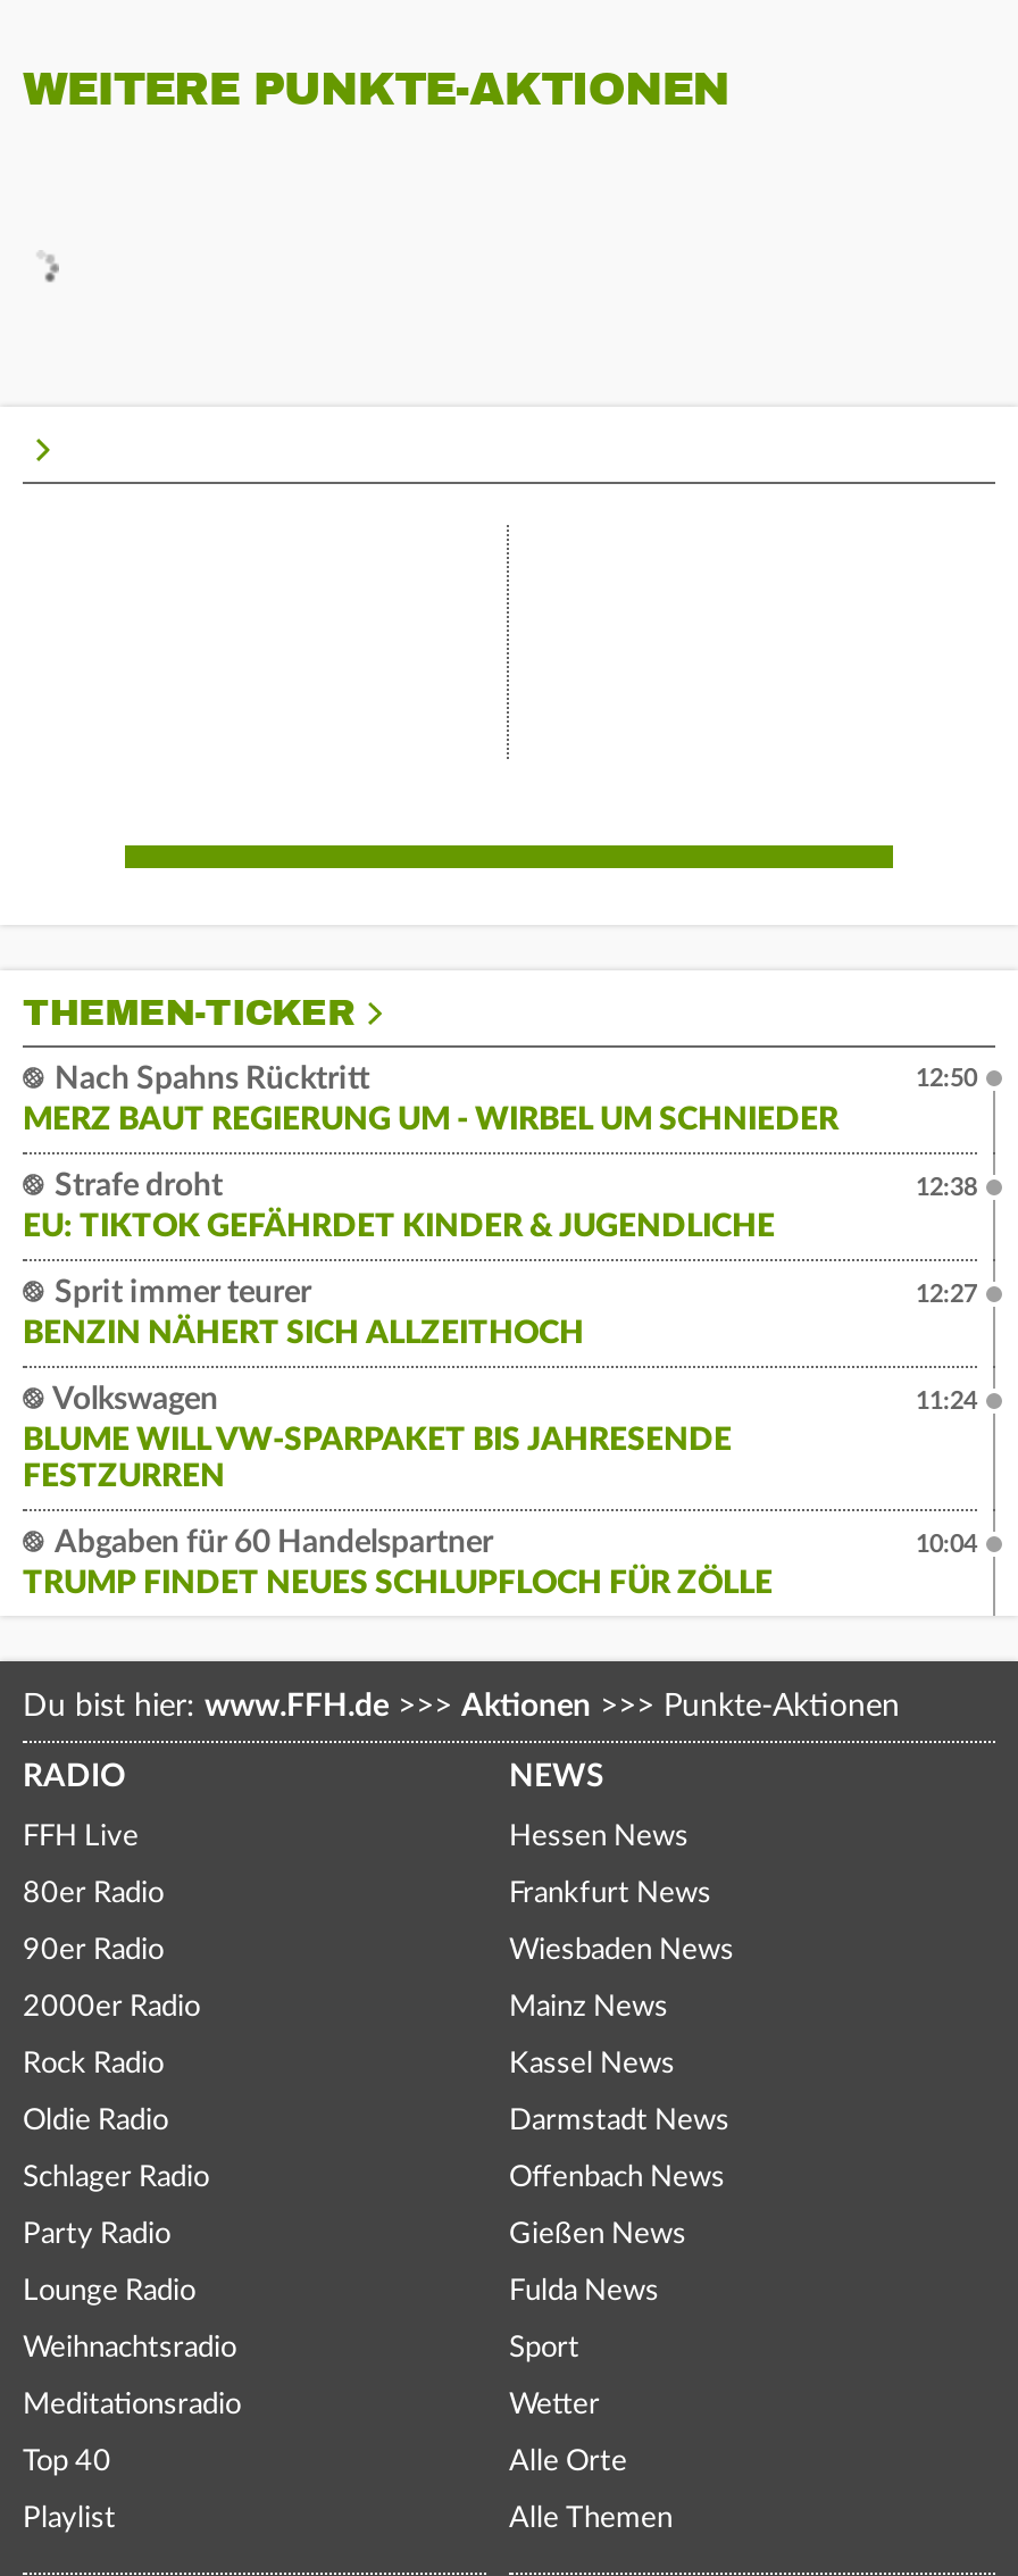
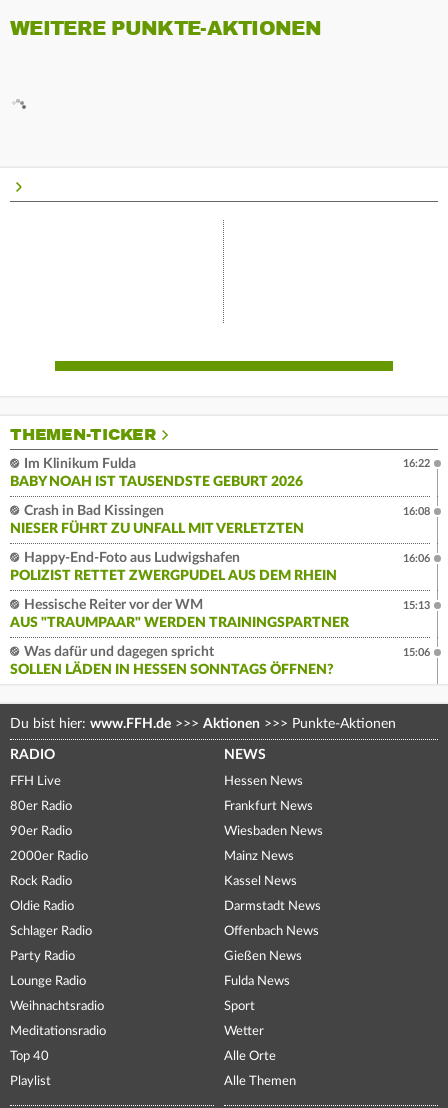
[23,1064,838,1136] Nach Spahns Rücktritt | MERZ BAUT REGIERUNG UM - WIRBEL UM SCHNIEDER -> [10,457,303,489] Im Klinikum Fulda | BABY NOAH IST TAUSENDSTE GEBURT 2026
[916,1066,977,1091] 12:50 -> [403,458,430,469] 16:22
[23,1170,775,1243] Strafe droht | EU: TIKTOK GEFÄHRDET KINDER & JUGENDLICHE -> [10,504,304,536] Crash in Bad Kissingen | NIESER FÜHRT ZU UNFALL MIT VERLETZTEN
[916,1175,977,1200] 12:38 -> [403,506,430,517] 16:08
[23,1277,584,1350] Sprit immer teurer | BENZIN NÄHERT SICH ALLZEITHOCH -> [10,551,337,583] Happy-End-Foto aus Ludwigshafen | POLIZIST RETTET ZWERGPUDEL AUS DEM RHEIN
[916,1282,977,1307] 12:27 -> [403,553,430,564] 16:06
[23,1384,732,1493] Volkswagen | BLUME WILL VW-SPARPAKET BIS JAHRESENDE | FESTZURREN -> [10,598,349,630] Hessische Reiter vor der WM | AUS "TRAUMPAAR" WERDEN TRAININGSPARTNER
[916,1389,977,1414] 11:24 -> [403,600,430,611] 15:13
[23,1527,773,1600] Abgaben für 60 Handelspartner | TRUMP FINDET NEUES SCHLUPFLOCH FÜR ZÖLLE -> [10,645,334,677] Was dafür und dagegen spricht | SOLLEN LÄDEN IN HESSEN SONNTAGS ÖFFNEN?
[916,1532,977,1557] 10:04 -> [403,647,430,658] 15:06

